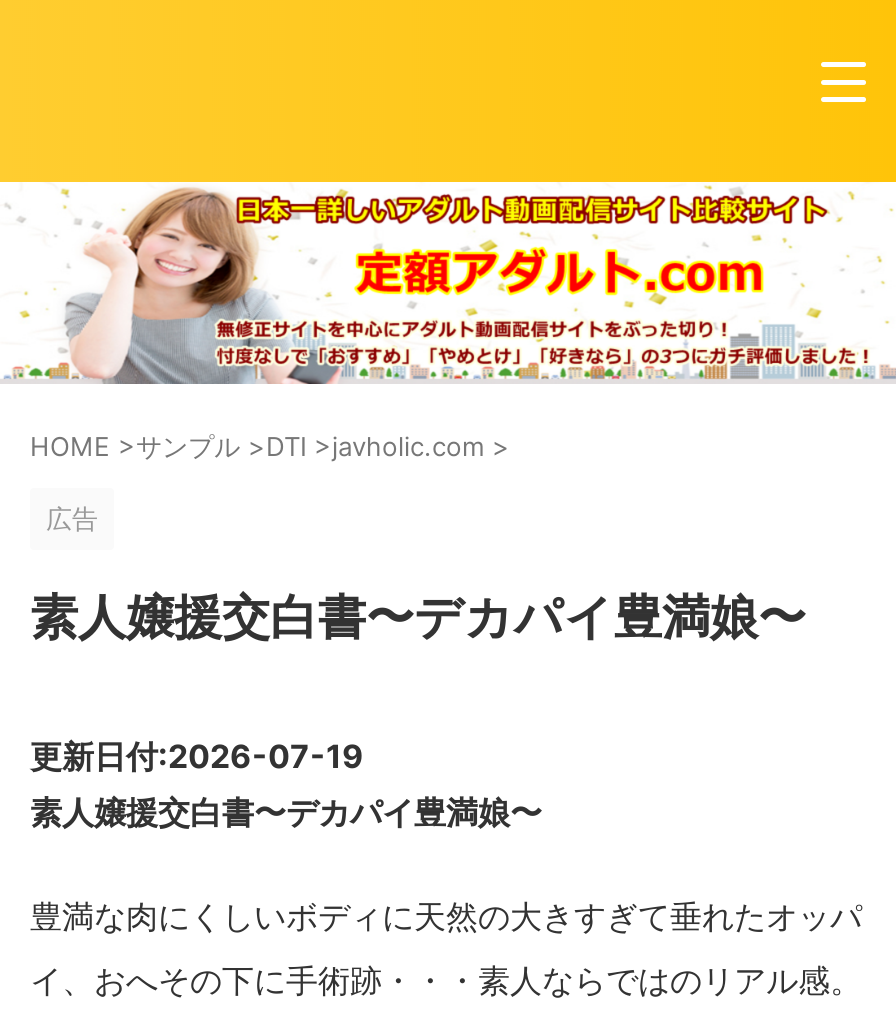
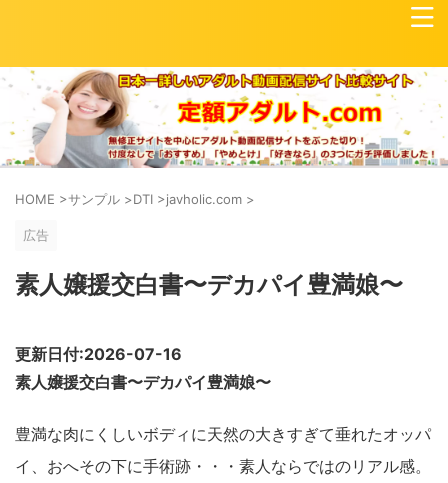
[30,737,364,777] 更新日付:2026-07-19 -> [15,344,182,364] 更新日付:2026-07-16

